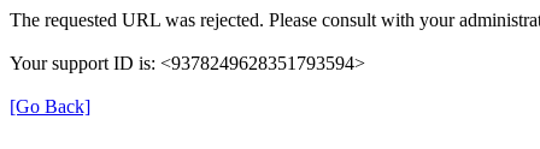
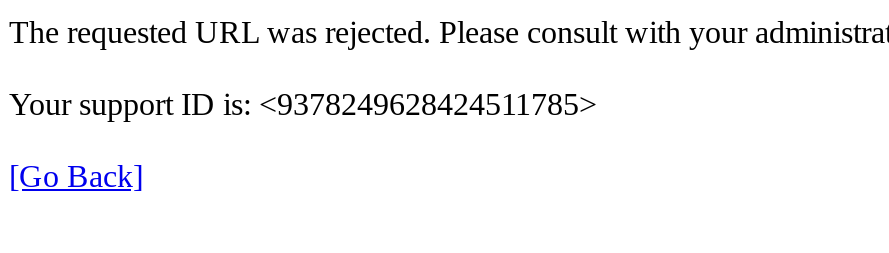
[10,53,365,73] Your support ID is: <9378249628351793594> -> [9,87,597,121] Your support ID is: <9378249628424511785>

